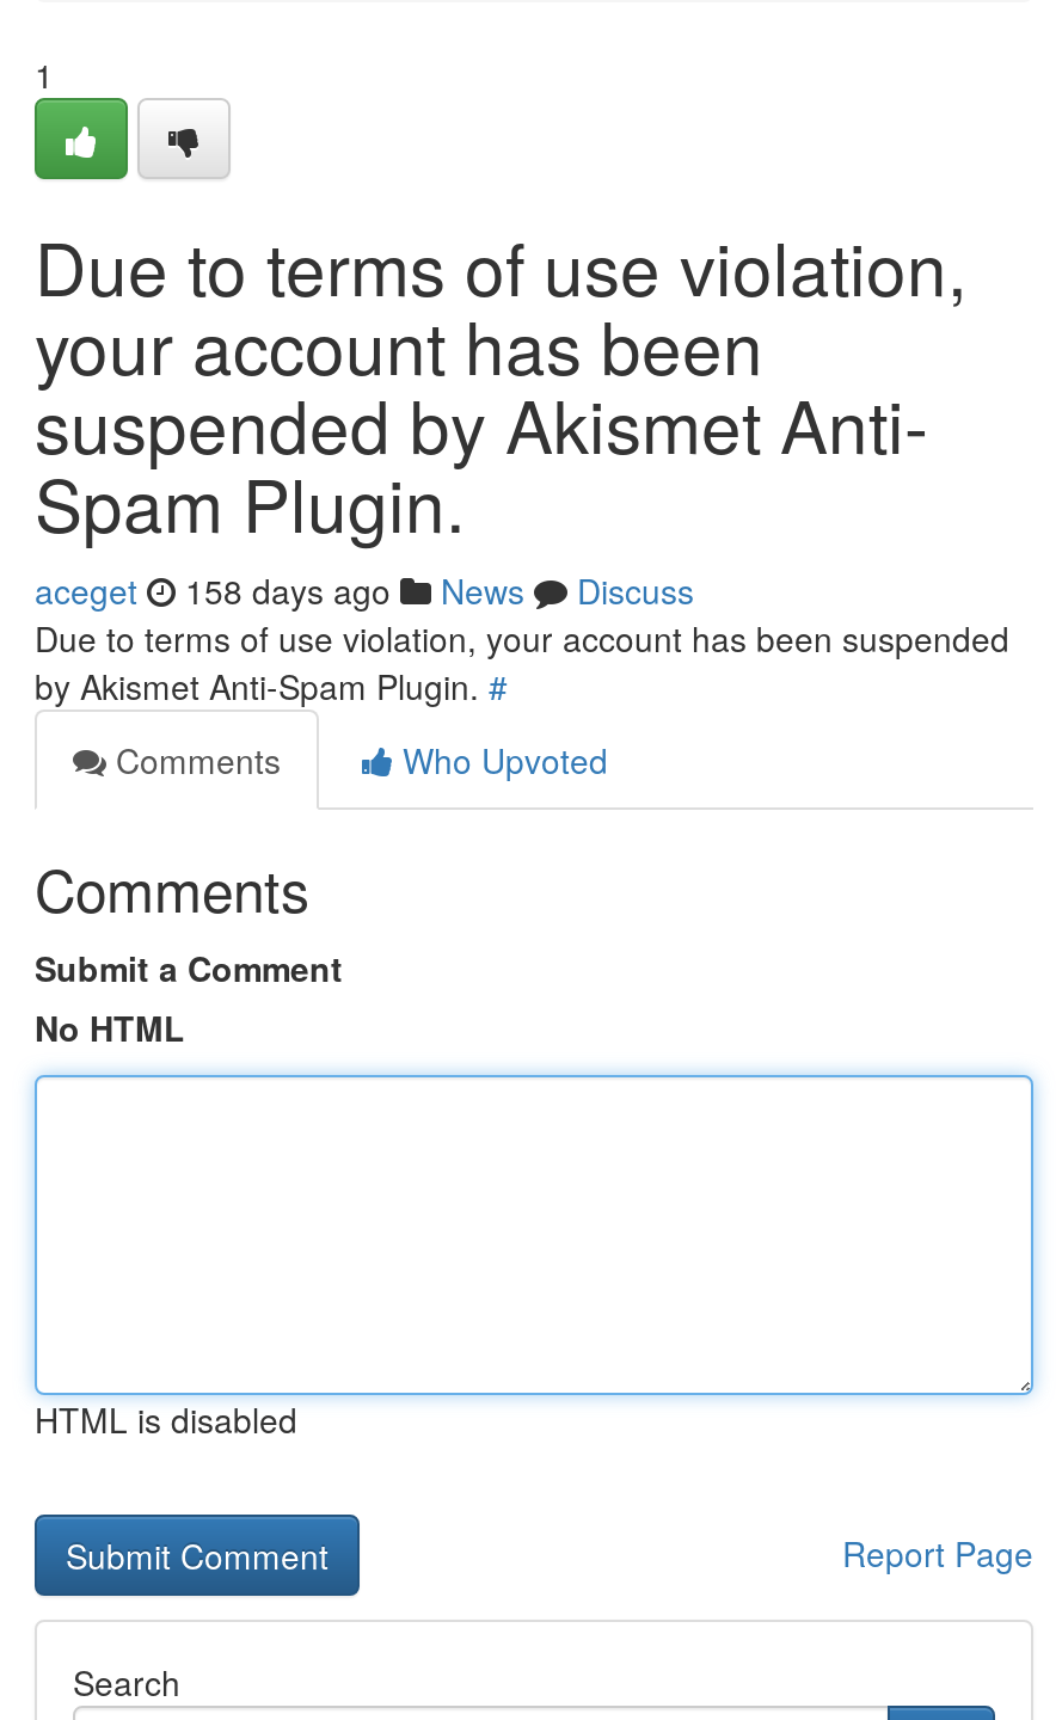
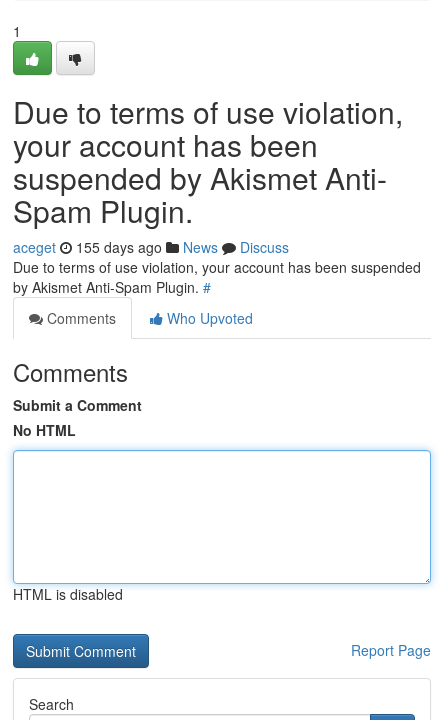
[35,566,694,614] aceget 158 days ago News Discuss -> [13,237,289,257] aceget 155 days ago News Discuss

